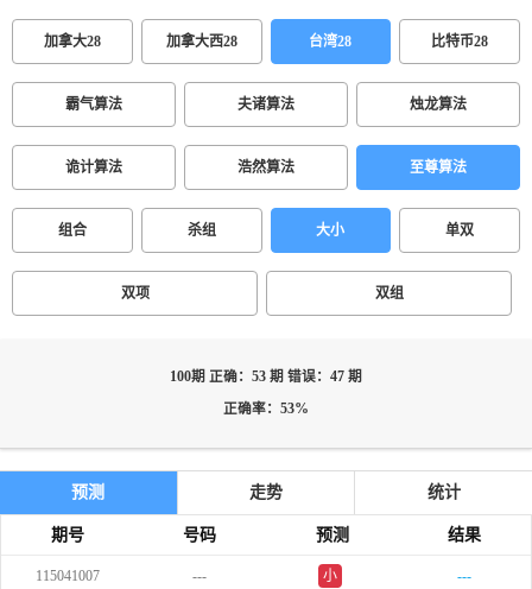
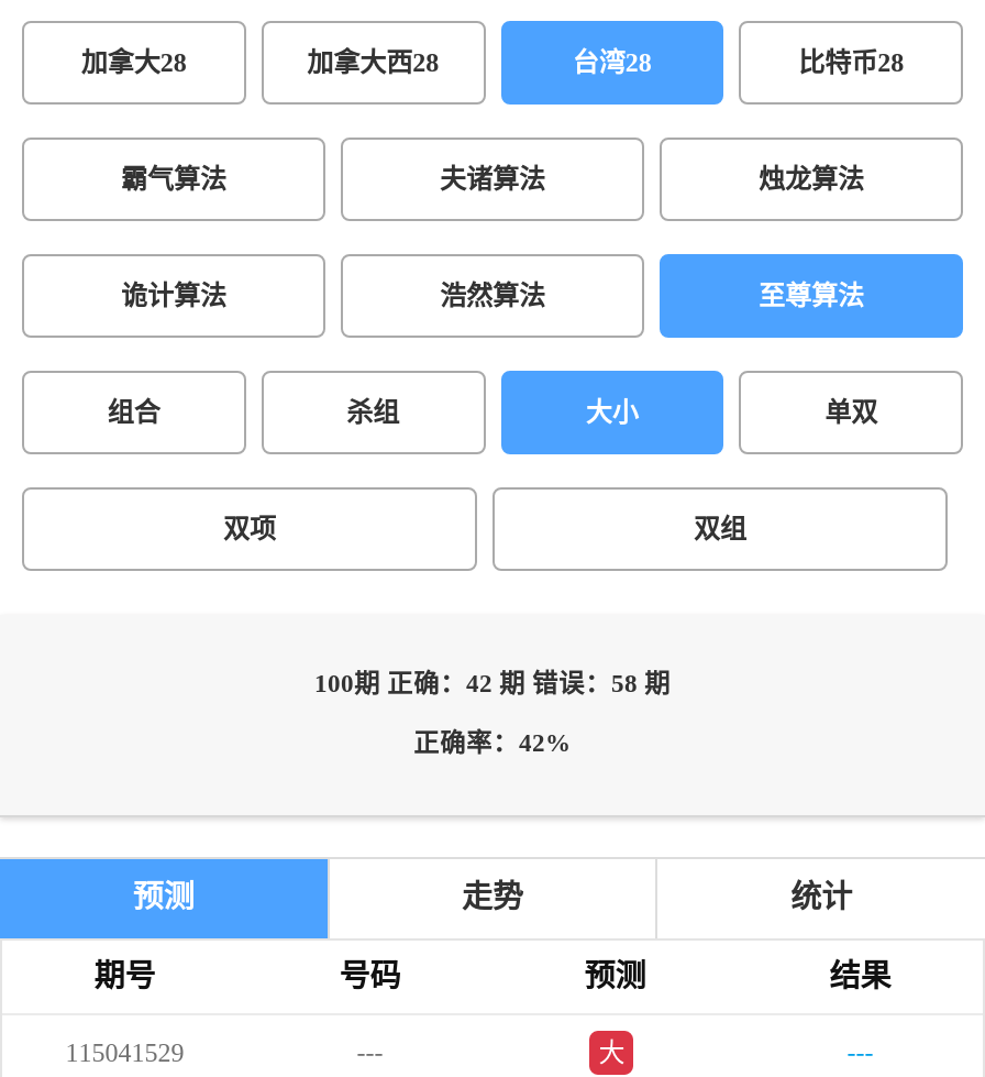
[170,369,362,385] 100期 正确：53 期 错误：47 期 -> [314,670,671,699] 100期 正确：42 期 错误：58 期
[223,401,309,417] 正确率：53% -> [413,729,572,758] 正确率：42%
[35,568,100,584] 115041007 -> [66,1037,184,1068] 115041529
[323,568,337,584] 小 -> [598,1037,625,1068] 大

